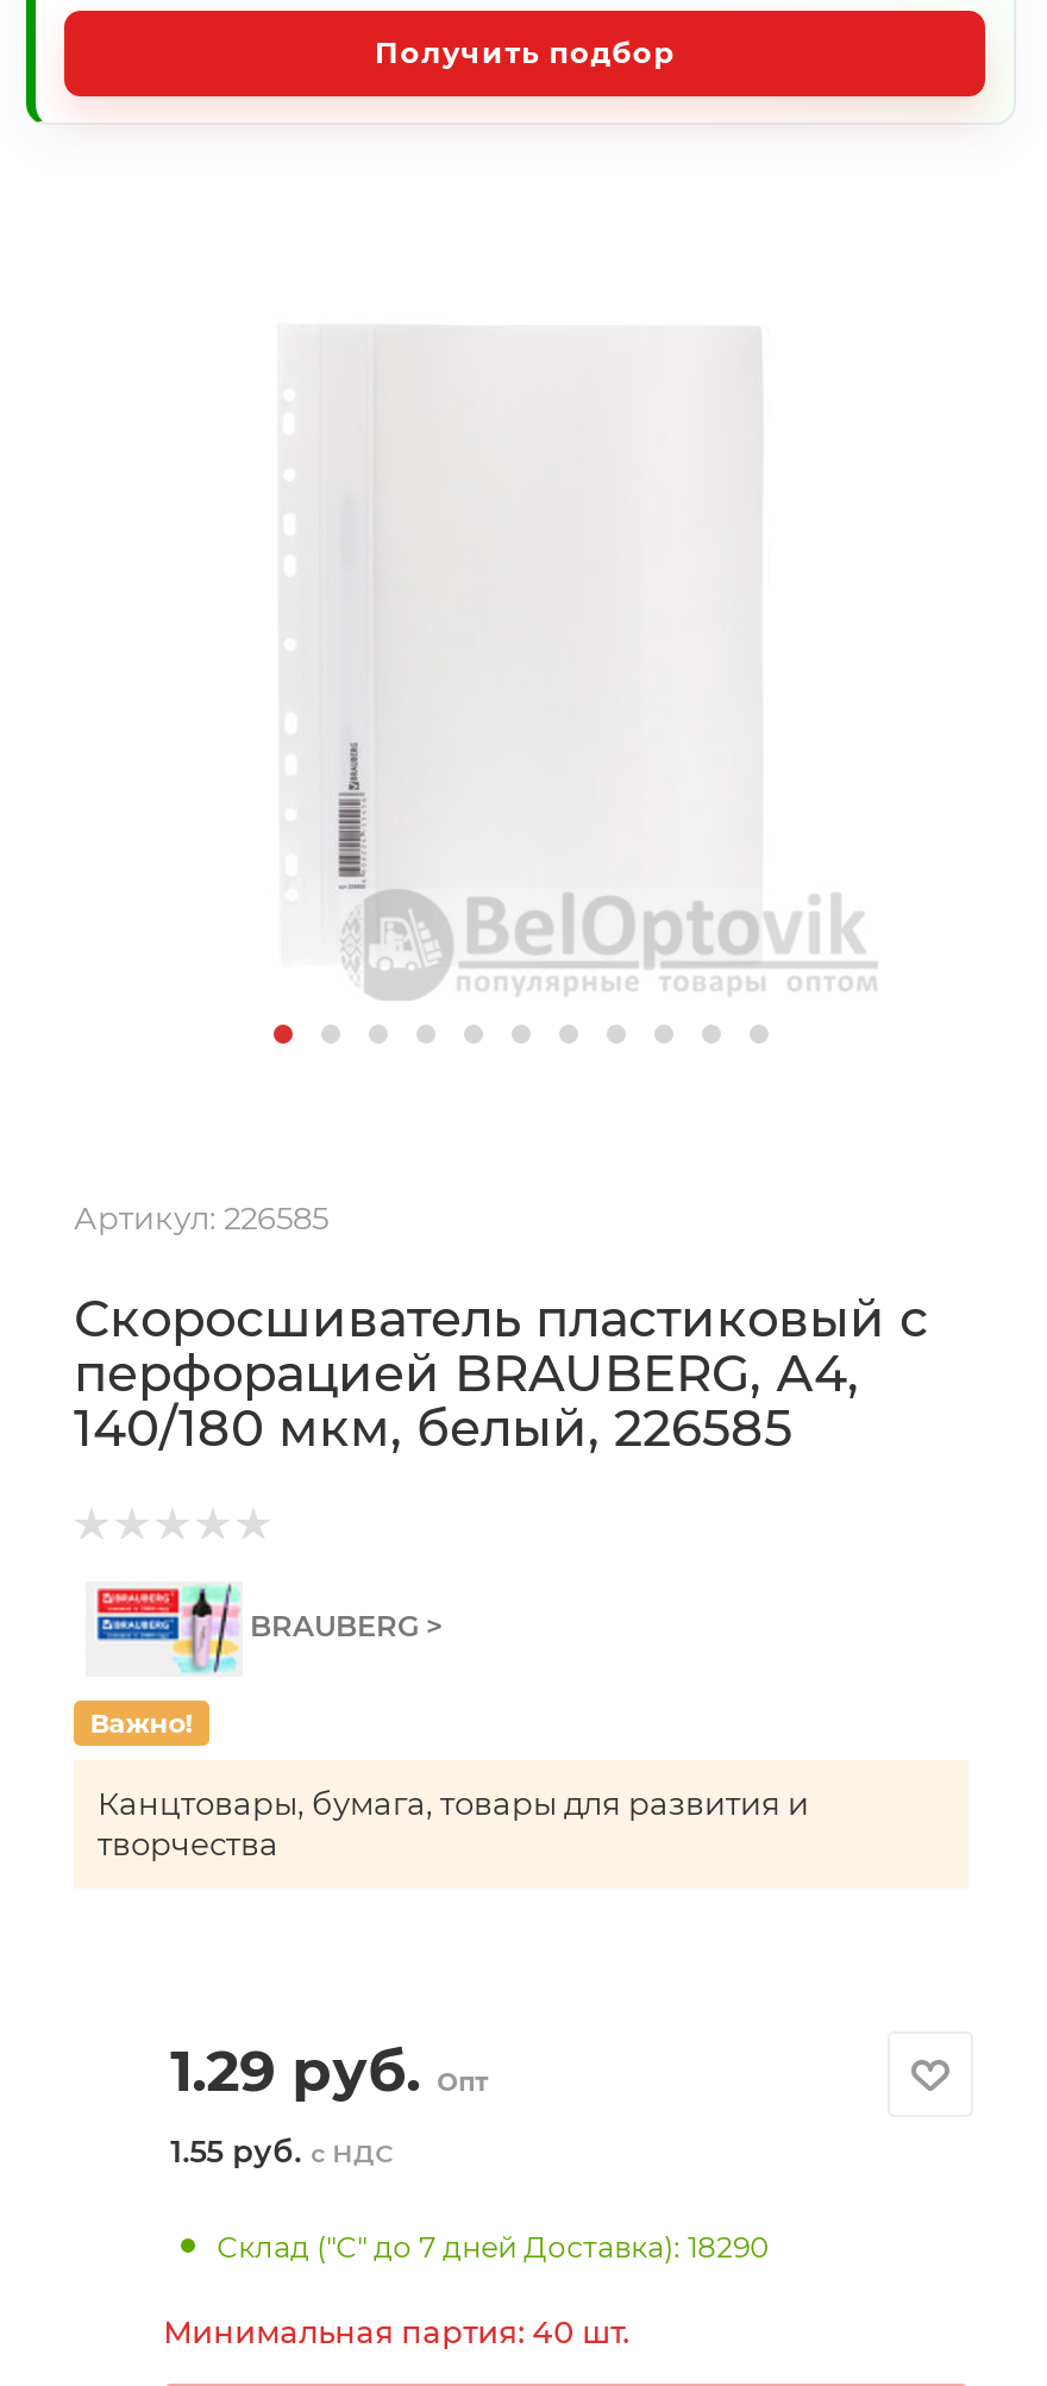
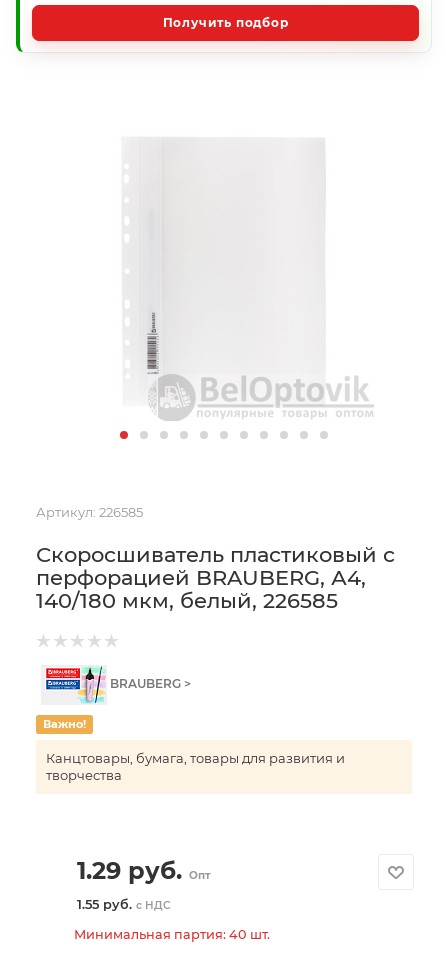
[217,2229,769,2265] Склад ("С" до 7 дней Доставка): 18290 -> none

